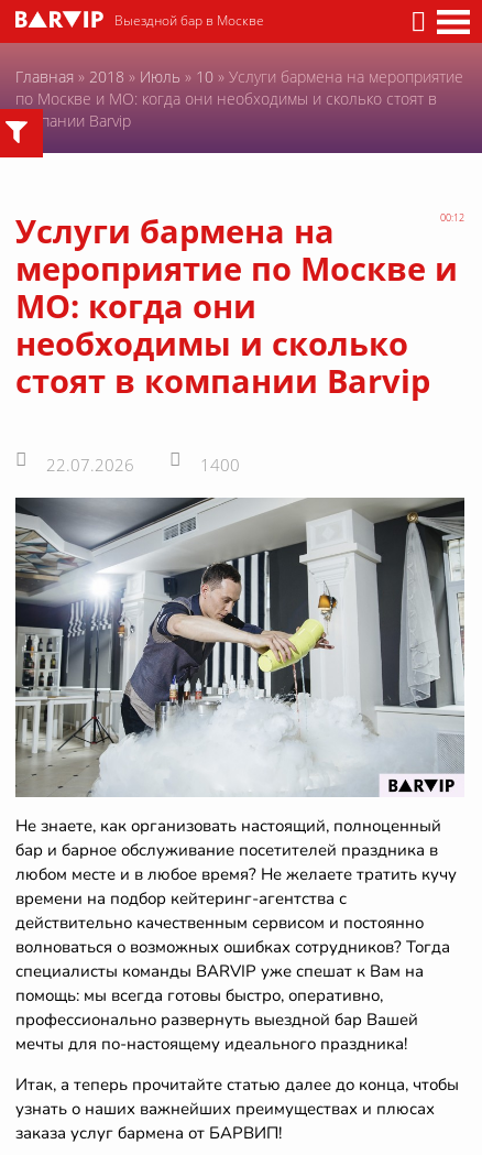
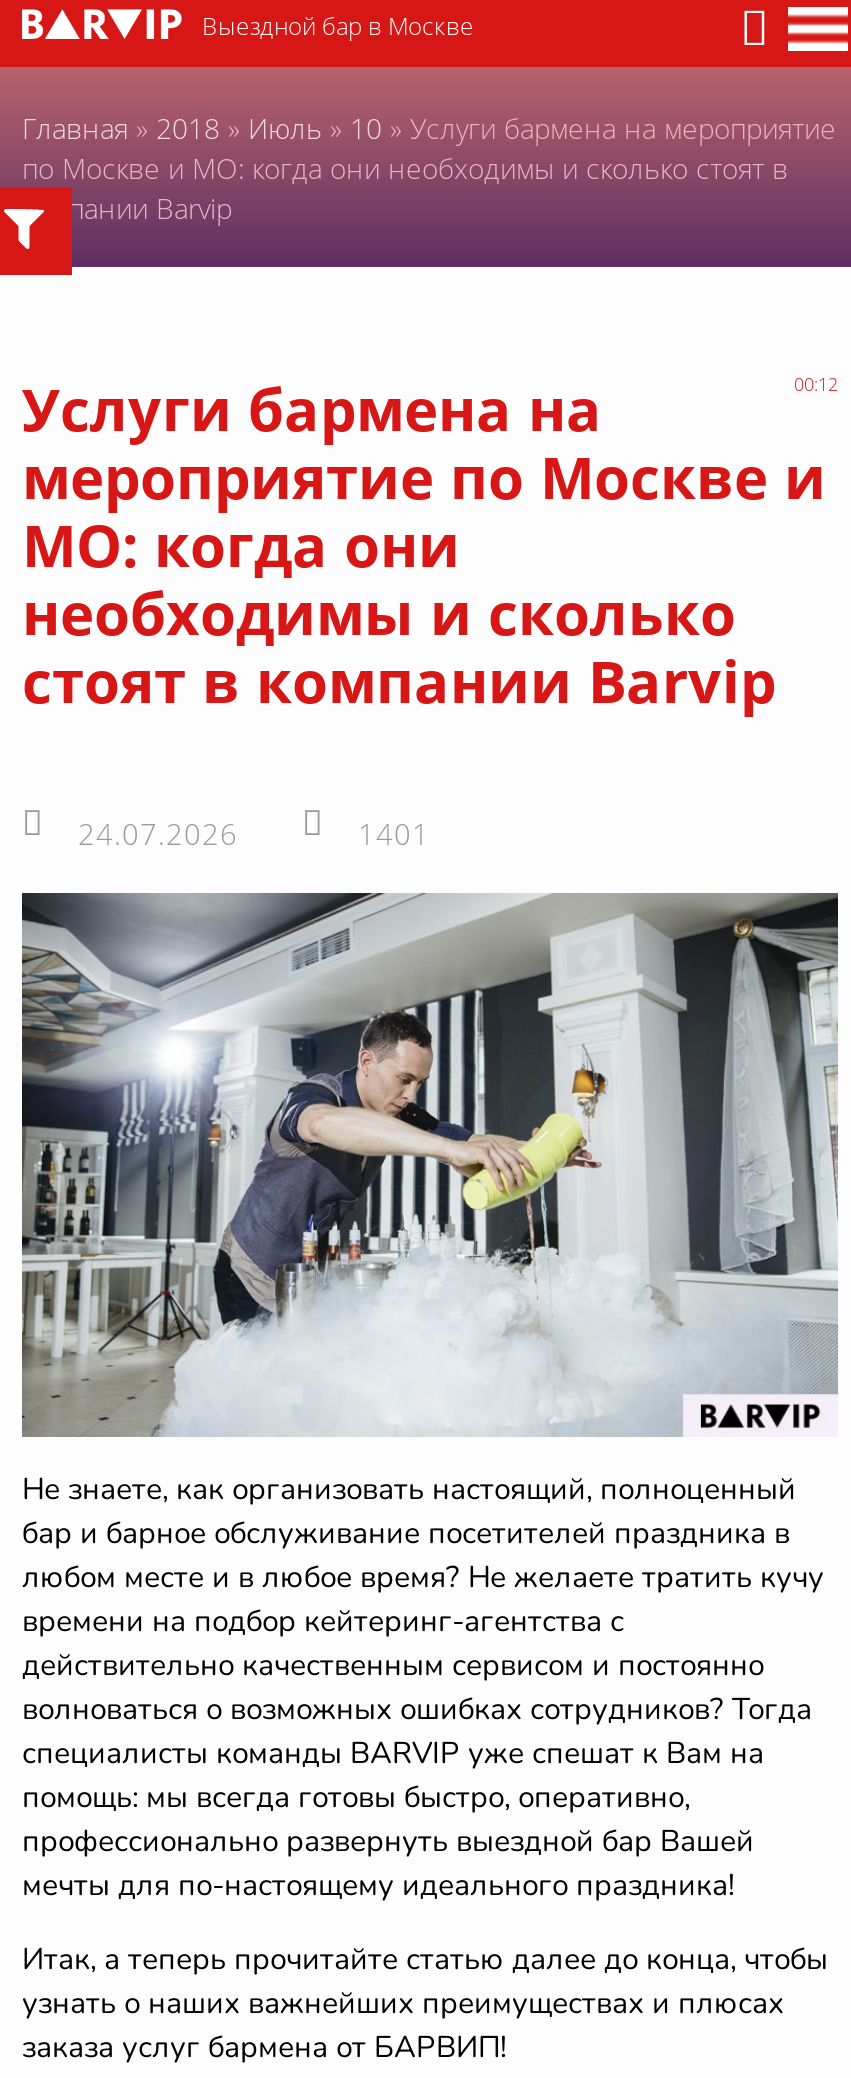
[46,454,134,476] 22.07.2026 -> [78,813,238,853] 24.07.2026
[200,454,240,476] 1400 -> [358,813,430,853] 1401

